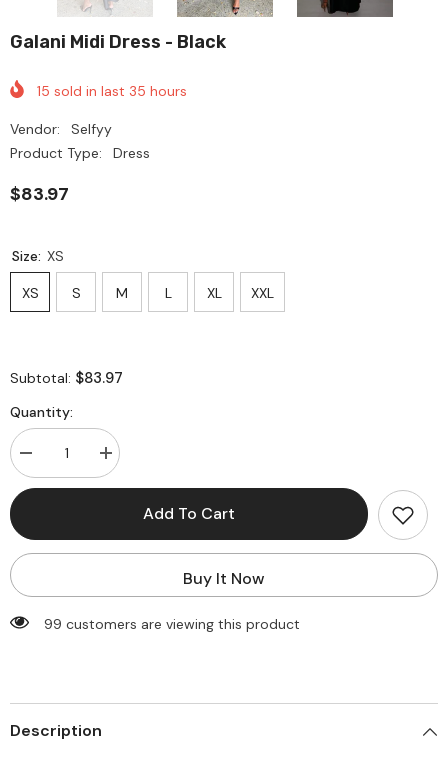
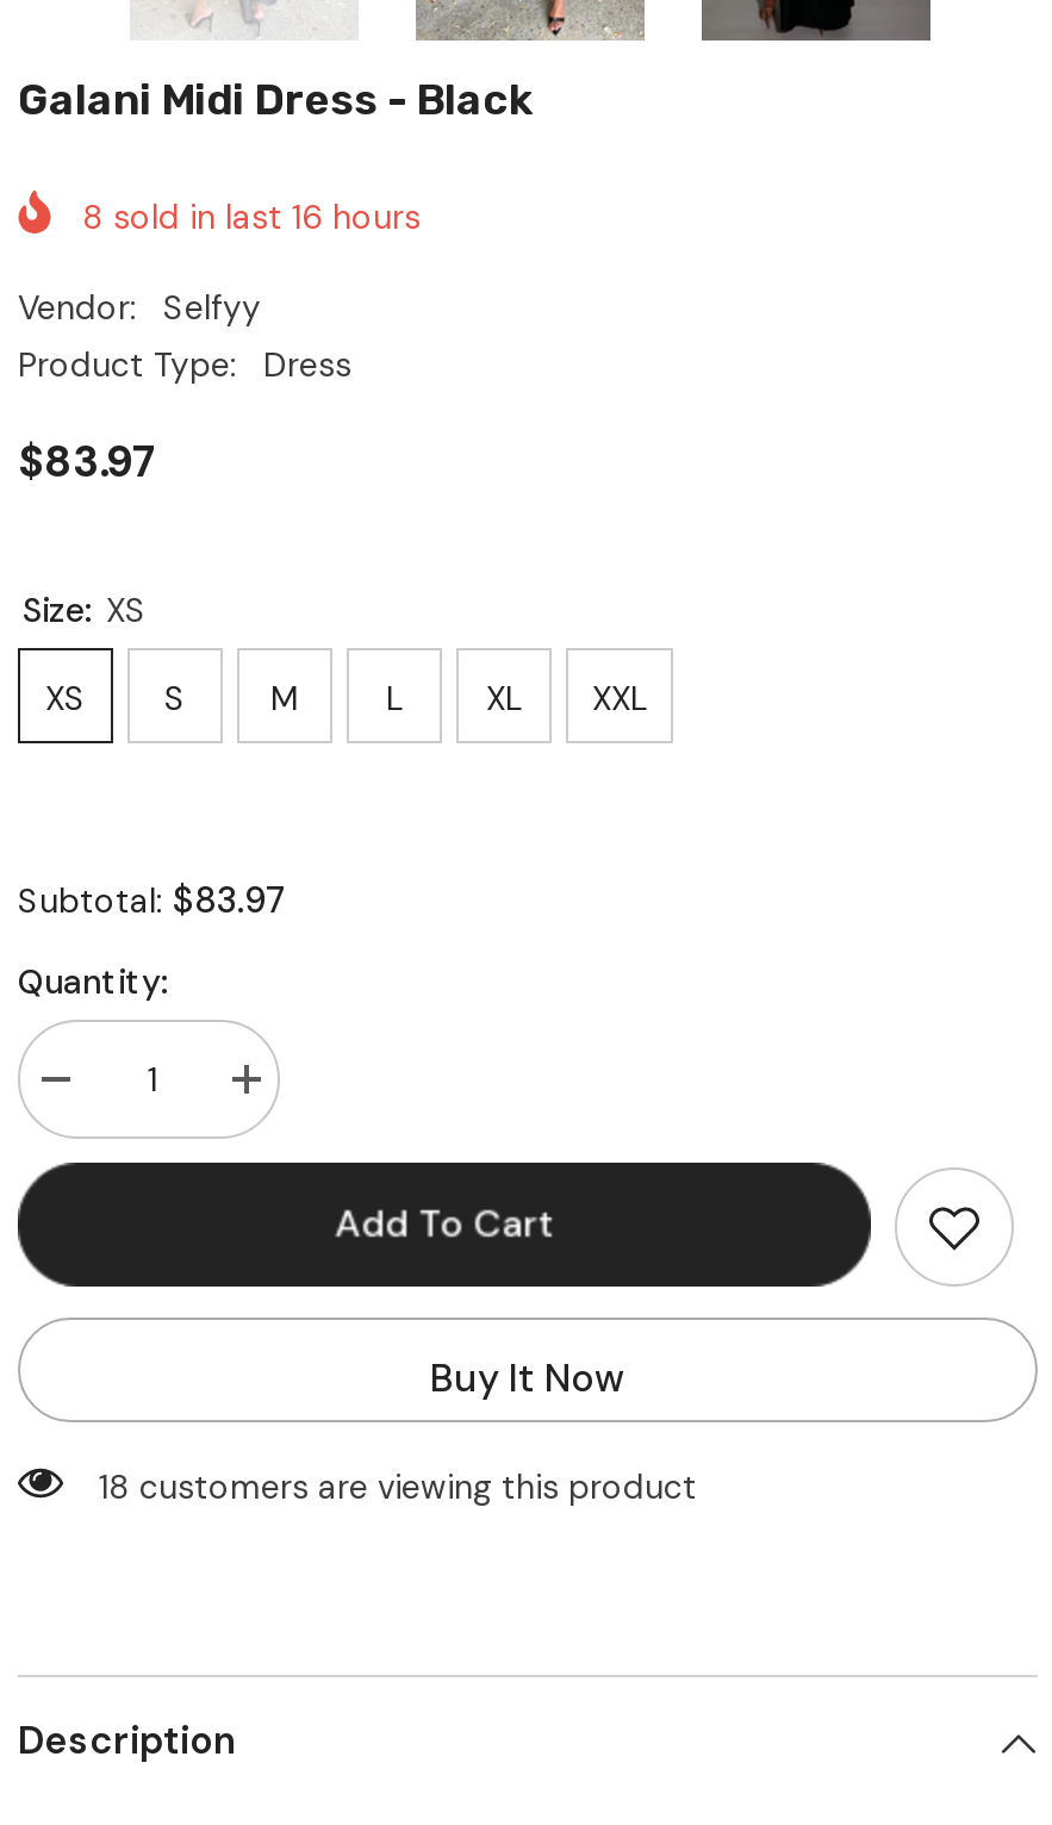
[37,82,187,100] 15 sold in last 35 hours -> [82,195,421,238] 8 sold in last 16 hours
[44,615,300,633] 99 customers are viewing this product -> [99,1465,697,1507] 18 customers are viewing this product

